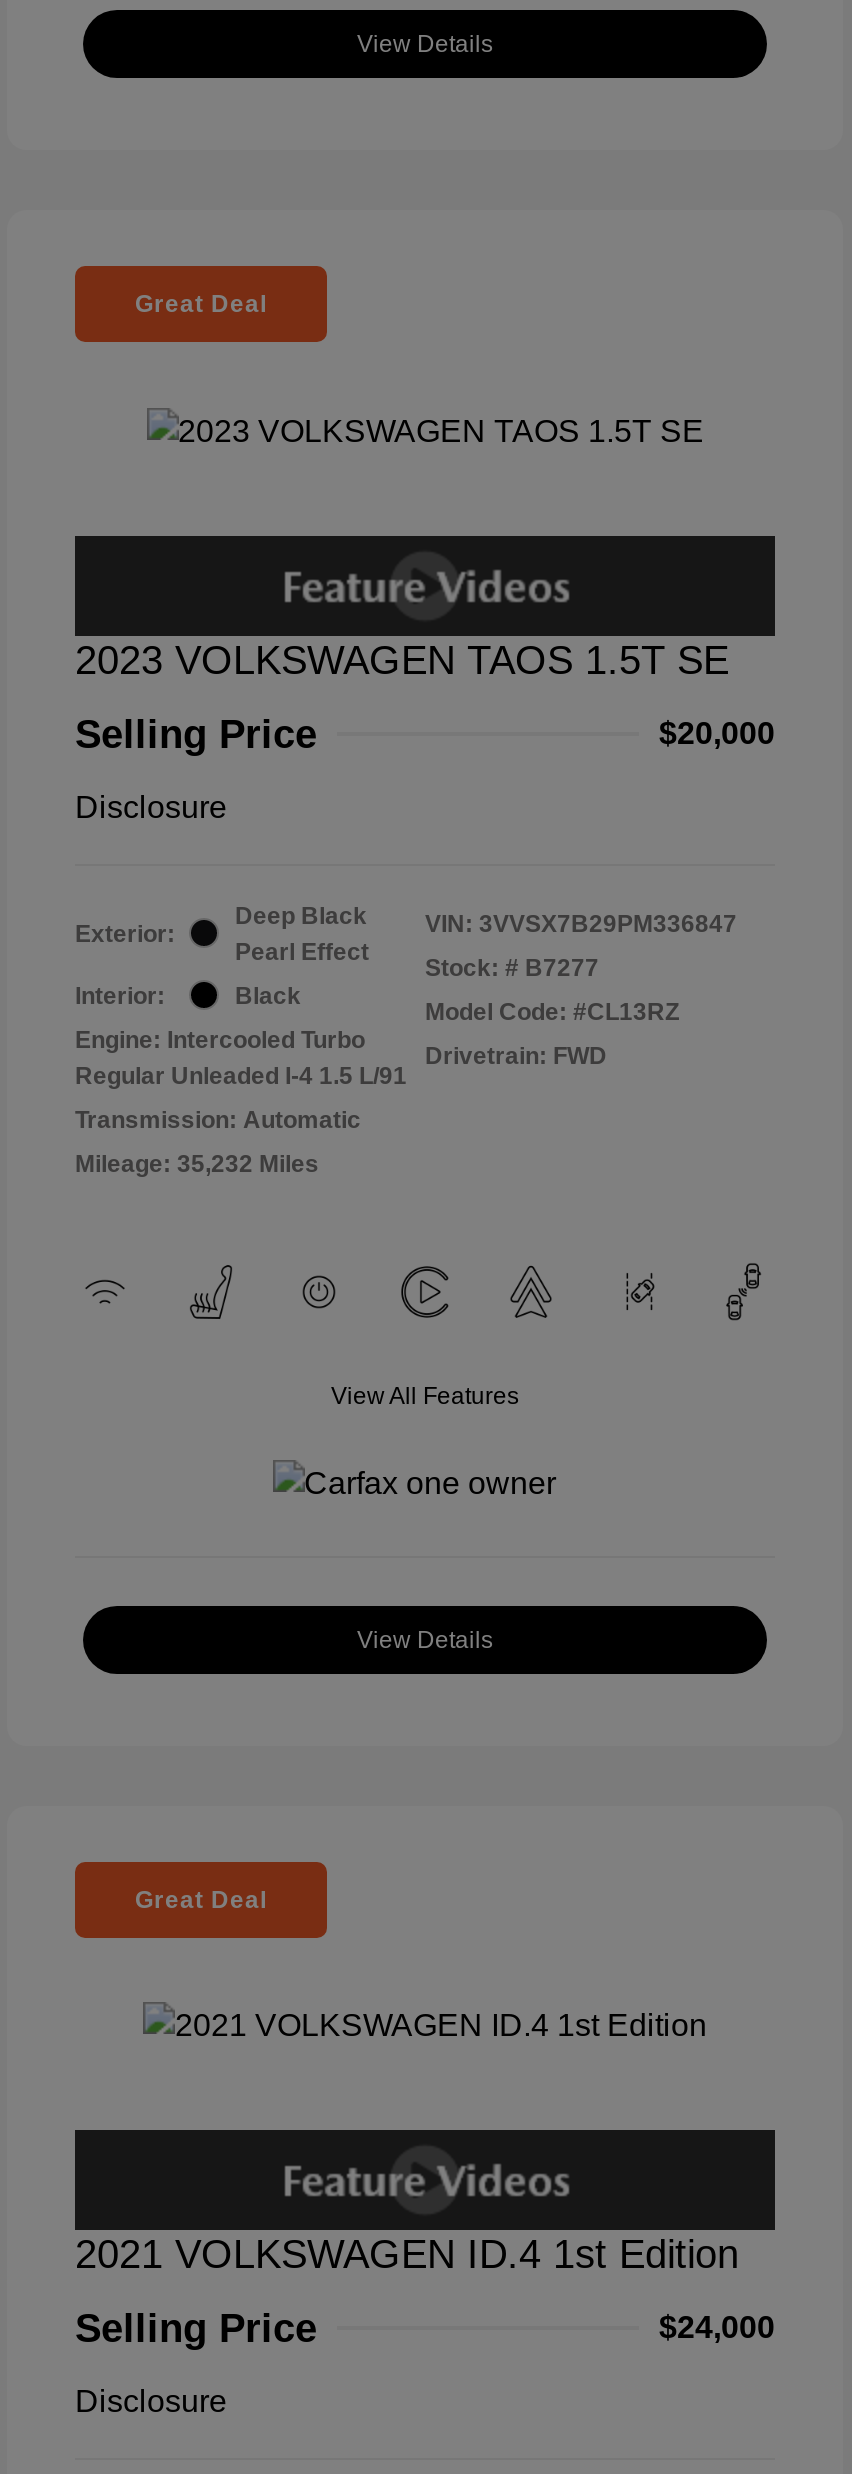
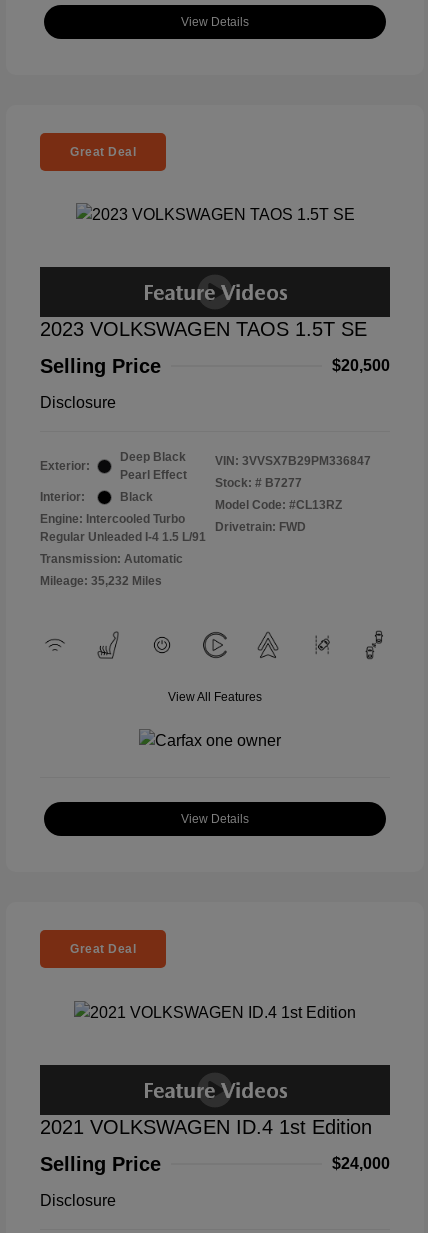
[659,715,775,749] $20,000 -> [332,357,390,374] $20,500

